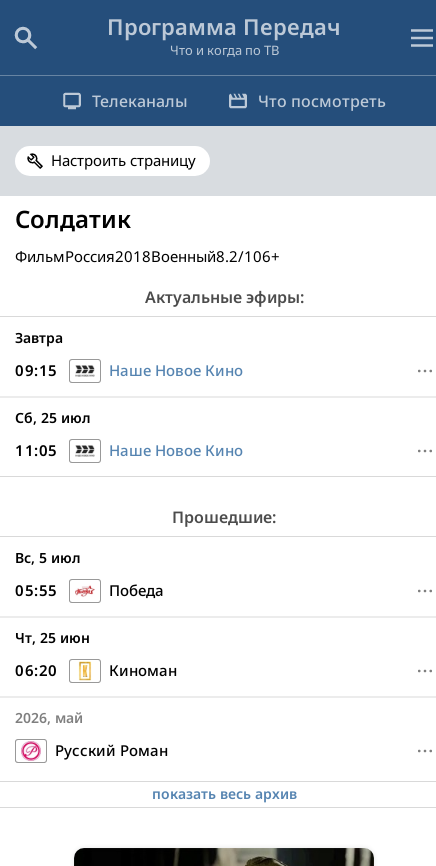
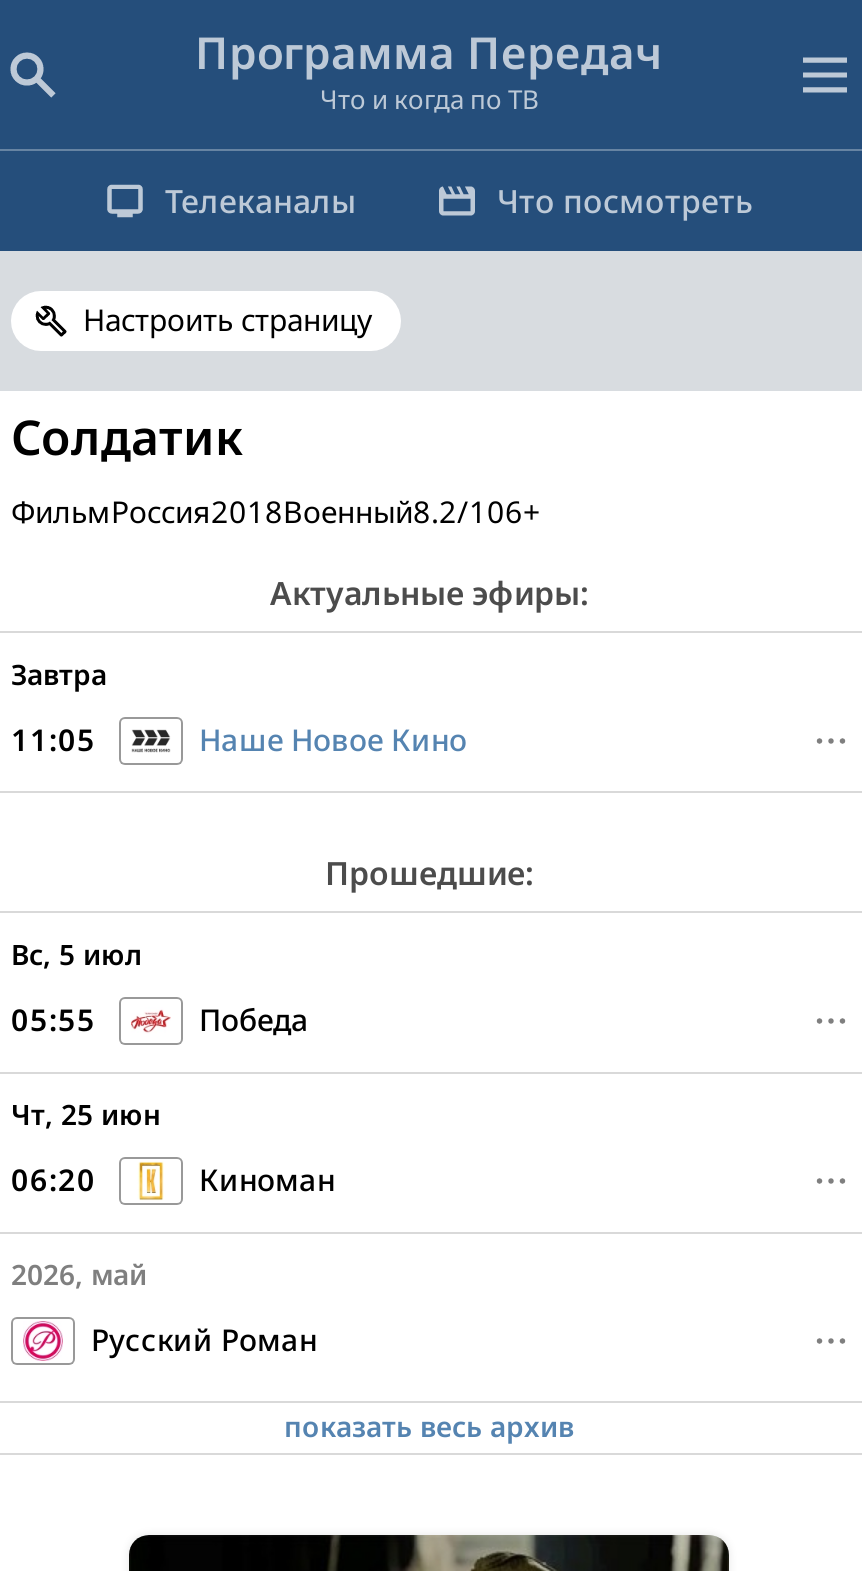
[15,360,243,427] 09:15 | Наше Новое Кино | Сб, 25 июл -> none

